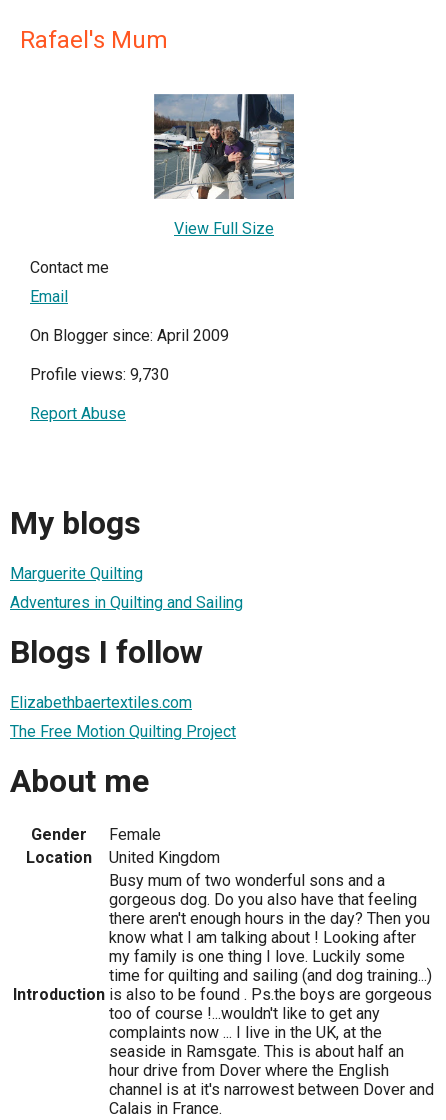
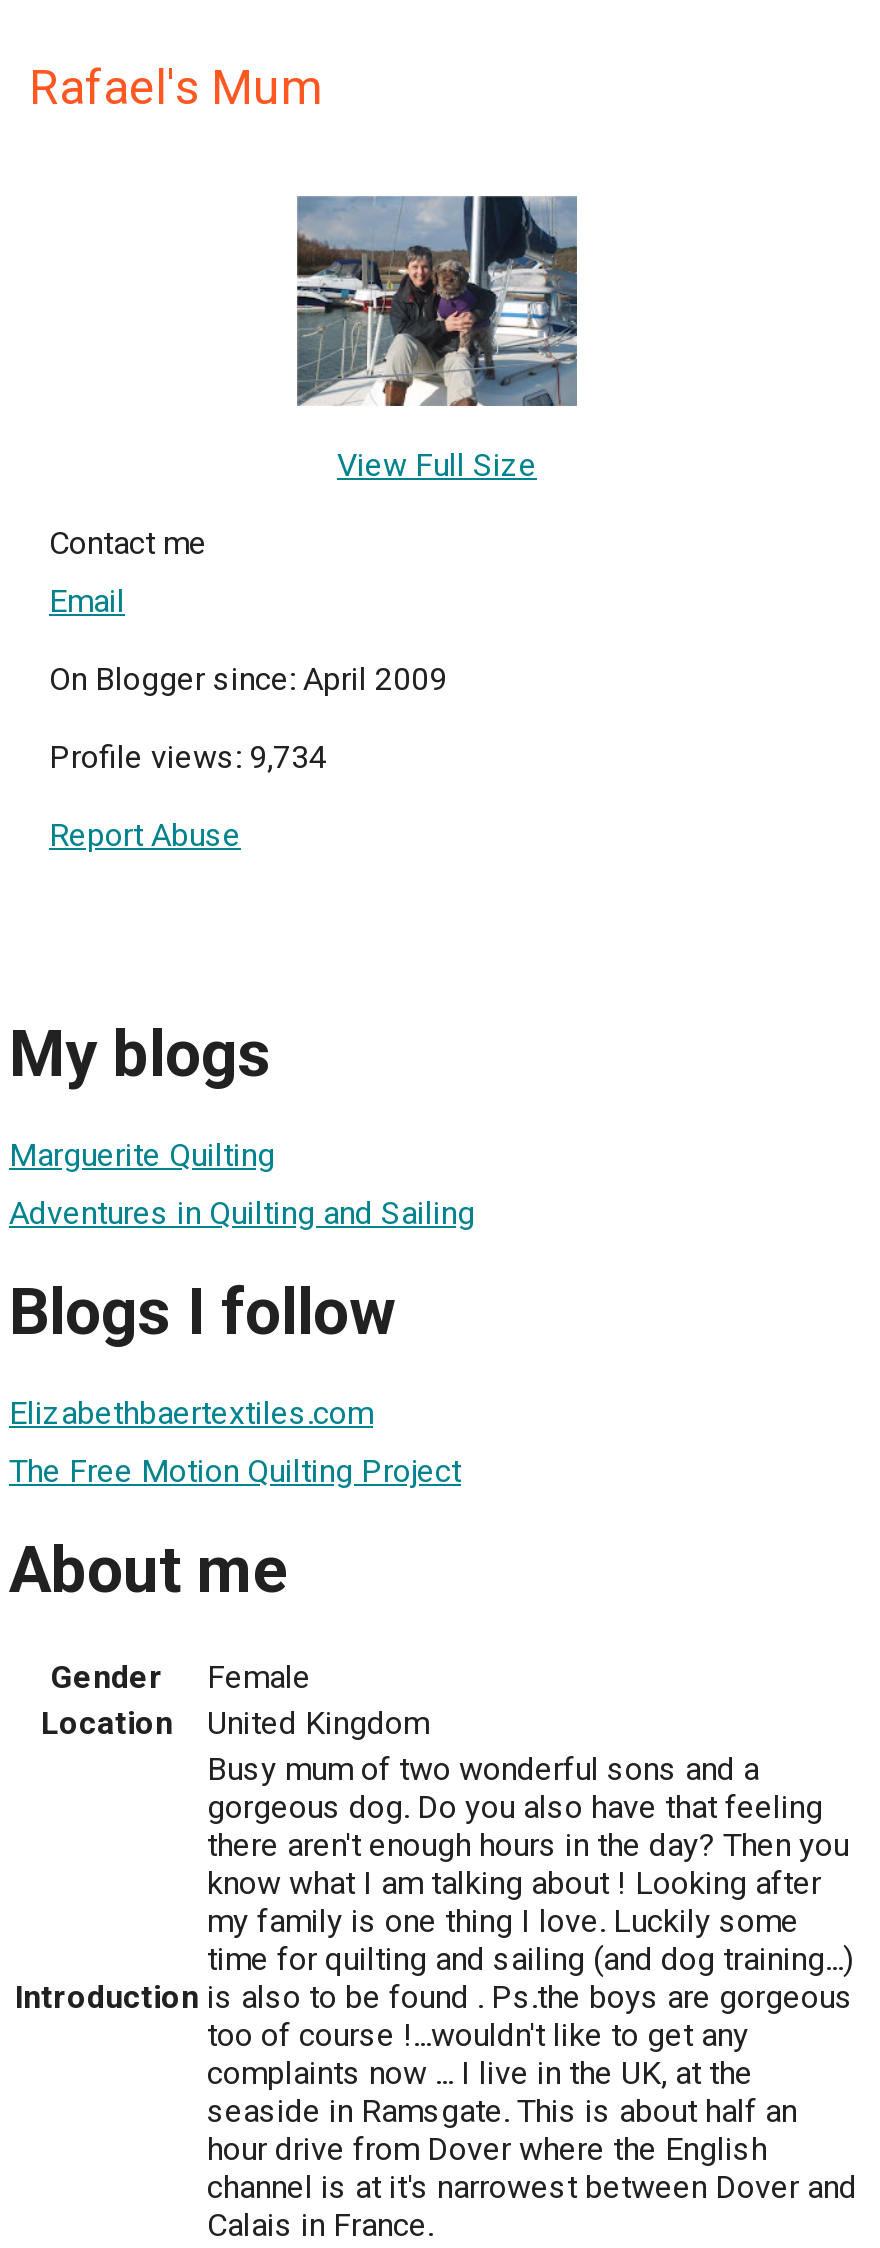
[30,365,169,384] Profile views: 9,730 -> [49,738,327,776] Profile views: 9,734

